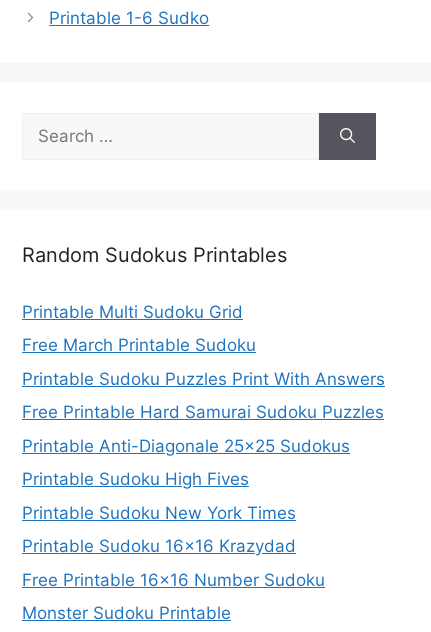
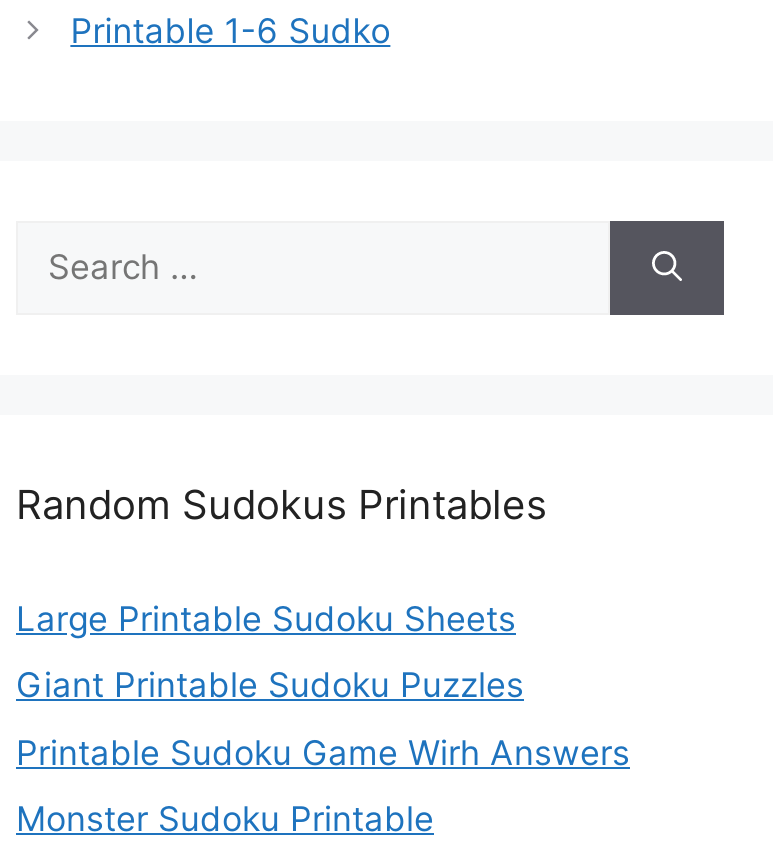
[22,301,385,589] Printable Multi Sudoku Grid | Free March Printable Sudoku | Printable Sudoku Puzzles Print With Answers | Free Printable Hard Samurai Sudoku Puzzles | Printable Anti-Diagonale 25×25 Sudokus | Printable Sudoku High Fives | Printable Sudoku New York Times | Printable Sudoku 16×16 Krazydad | Free Printable 16×16 Number Sudoku -> [16,598,630,772] Large Printable Sudoku Sheets | Giant Printable Sudoku Puzzles | Printable Sudoku Game Wirh Answers

